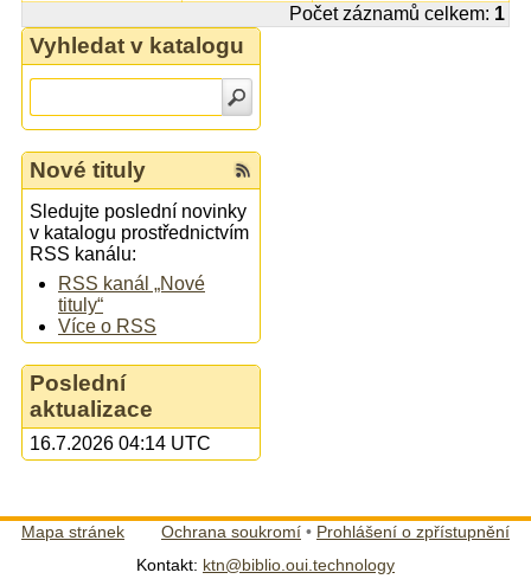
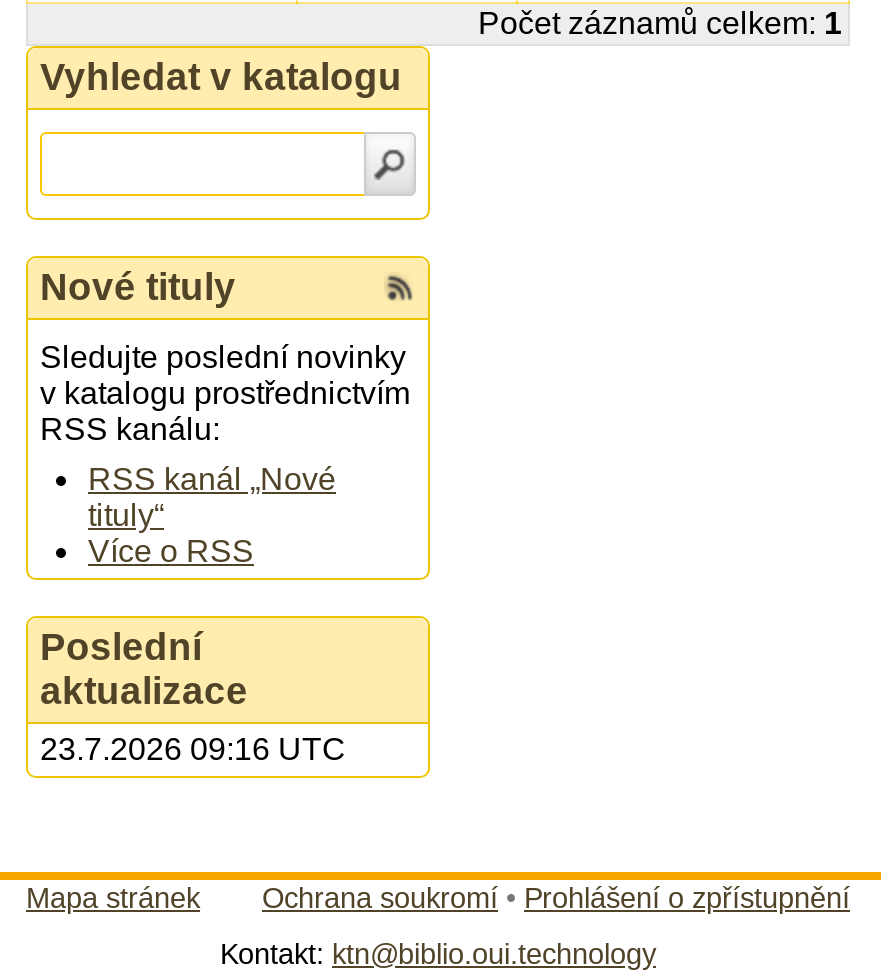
[30,433,211,453] 16.7.2026 04:14 UTC -> [40,732,346,766] 23.7.2026 09:16 UTC

